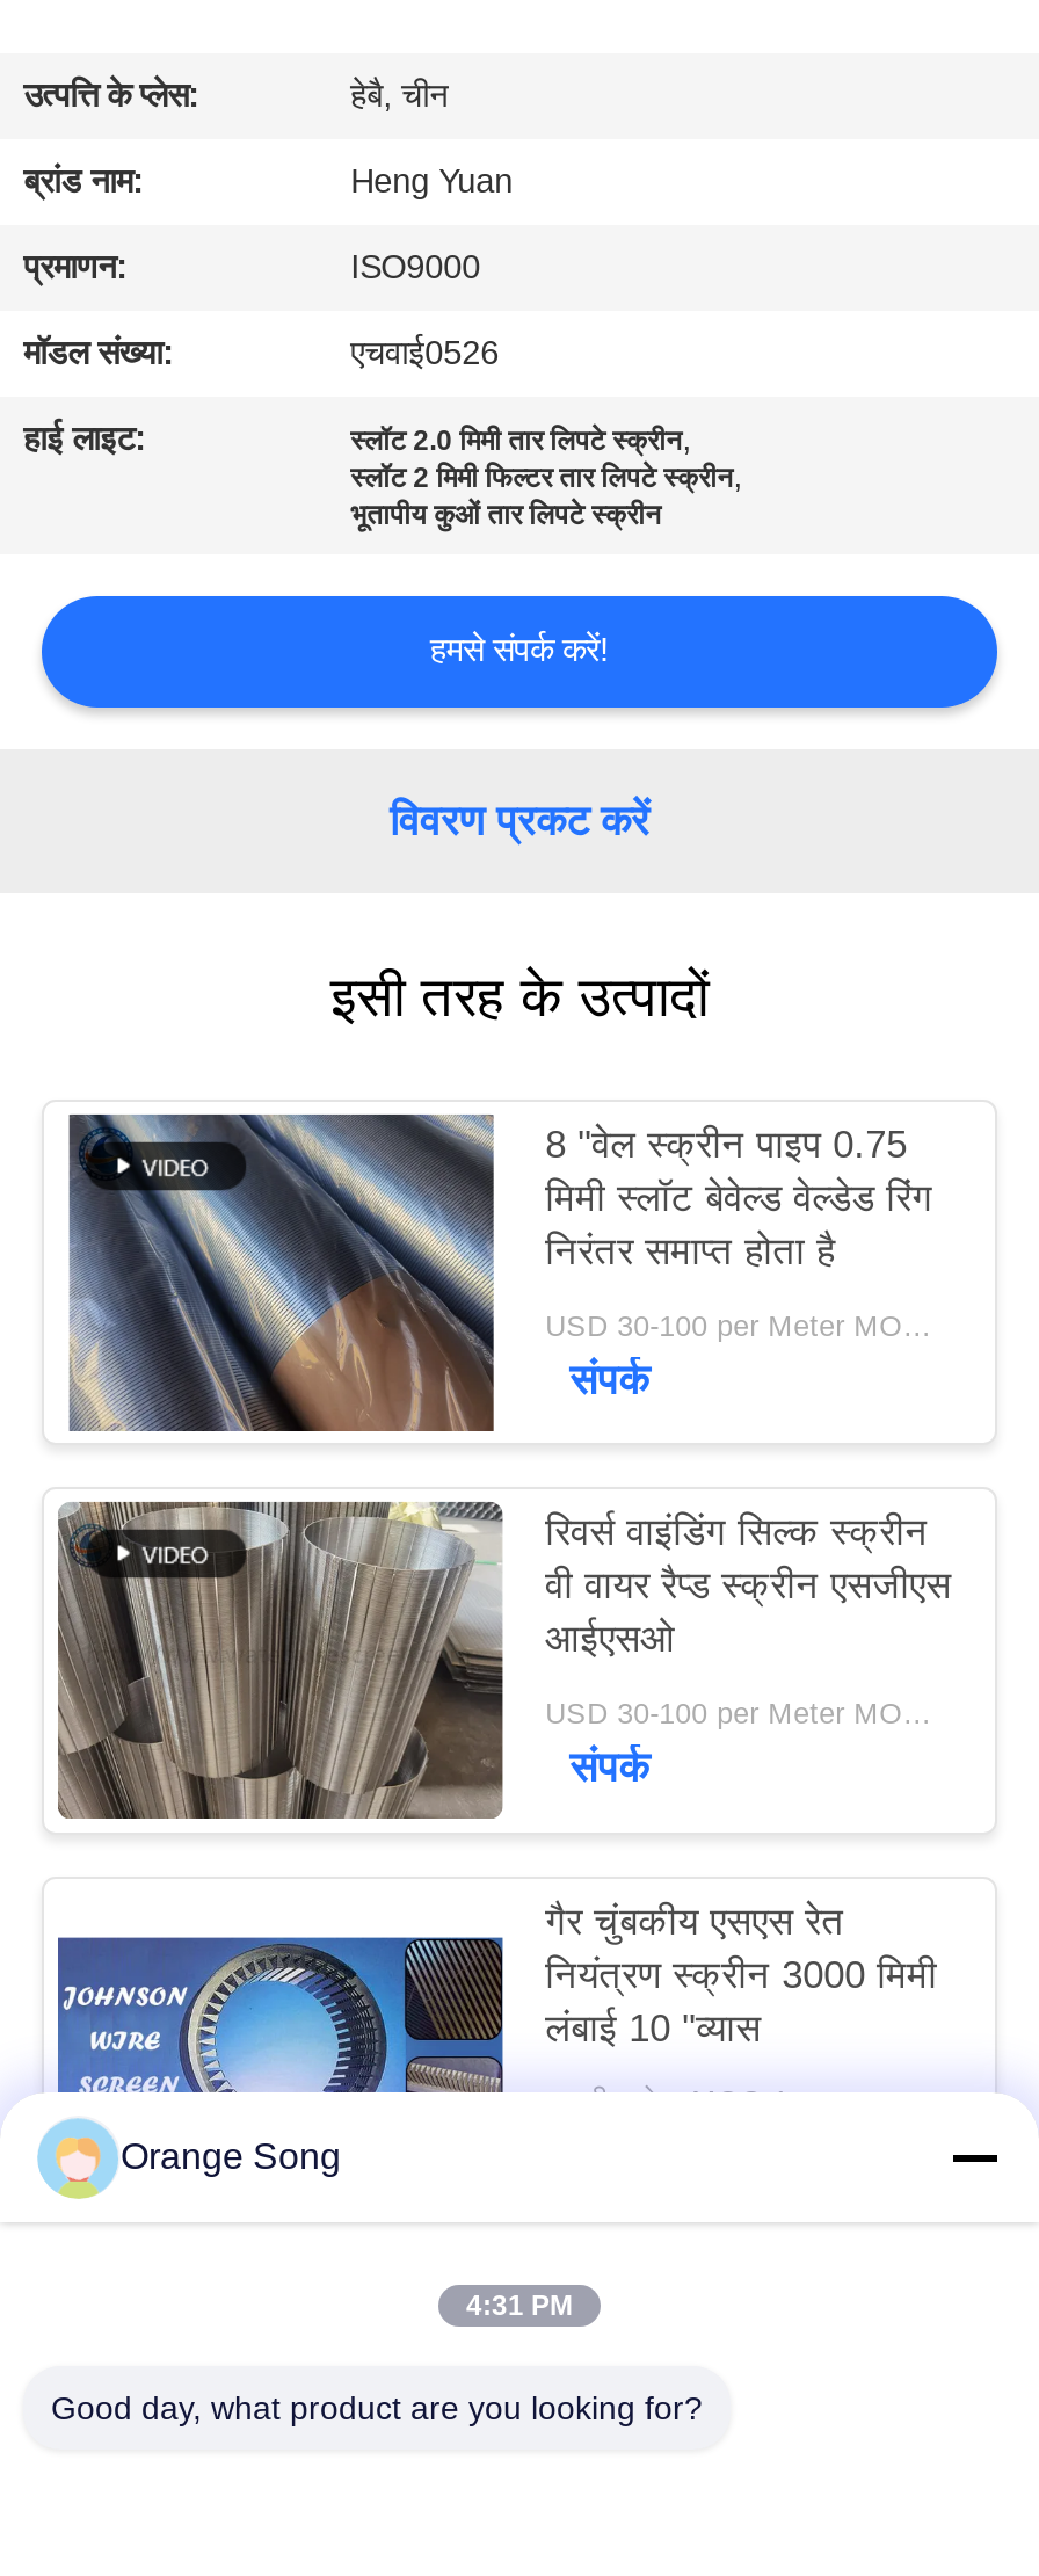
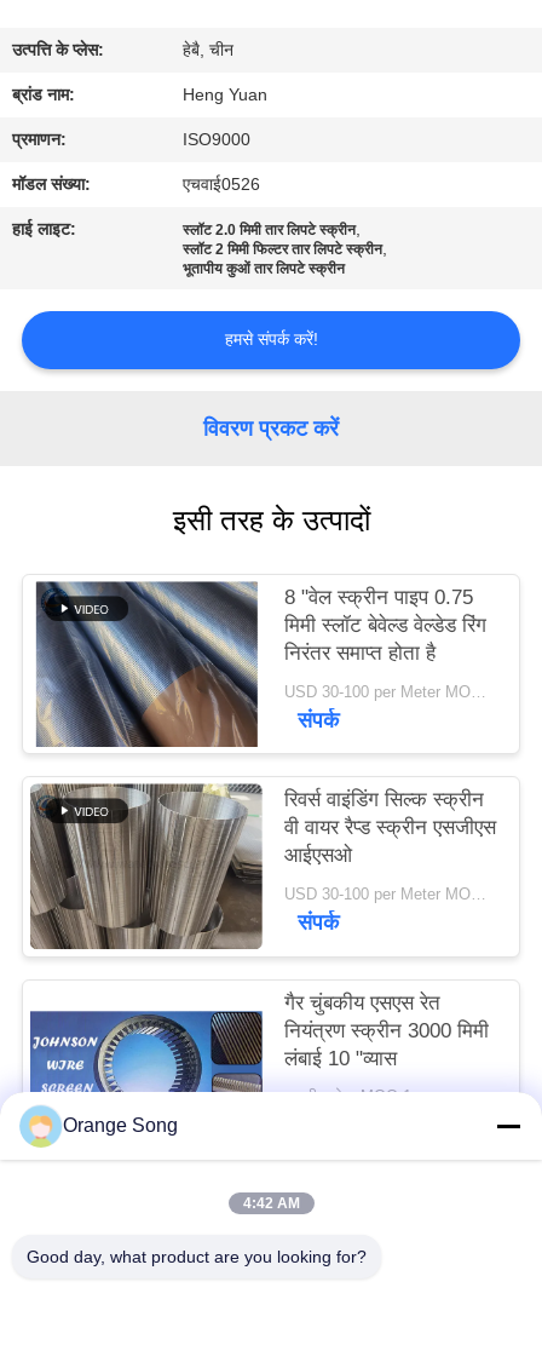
[466,2290,573,2322] 4:31 PM -> [243,1195,299,1212] 4:42 AM

